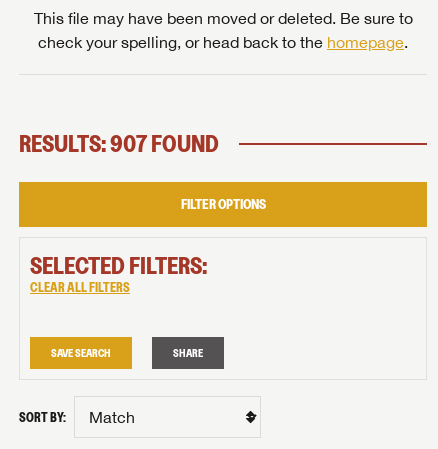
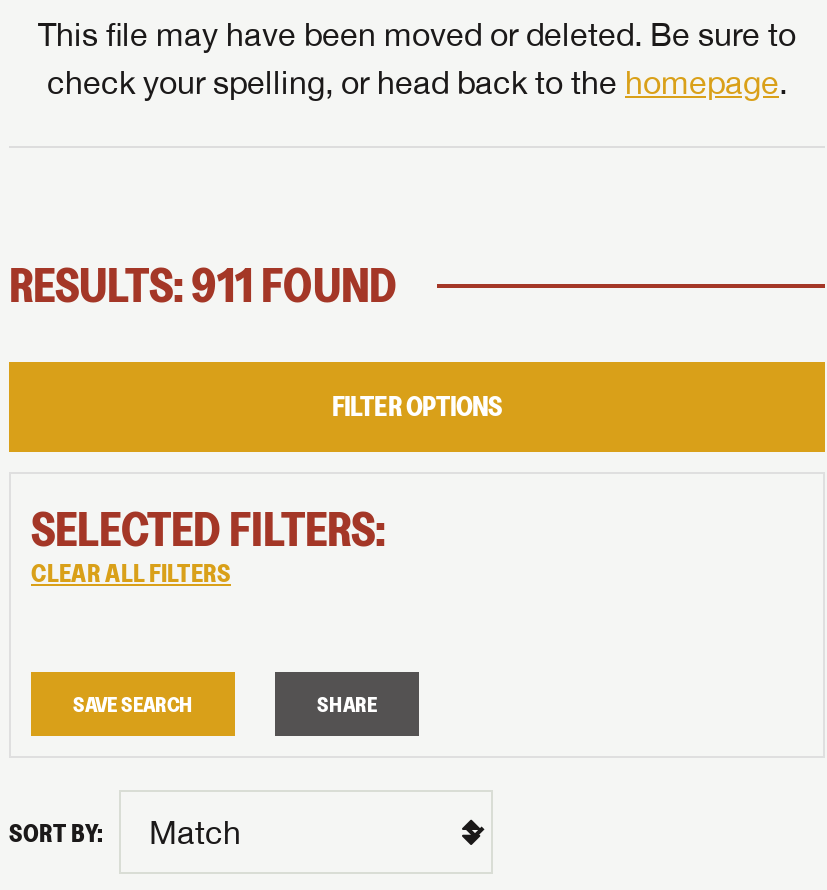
[19,129,219,158] RESULTS: 907 FOUND -> [9,256,397,314] RESULTS: 911 FOUND

